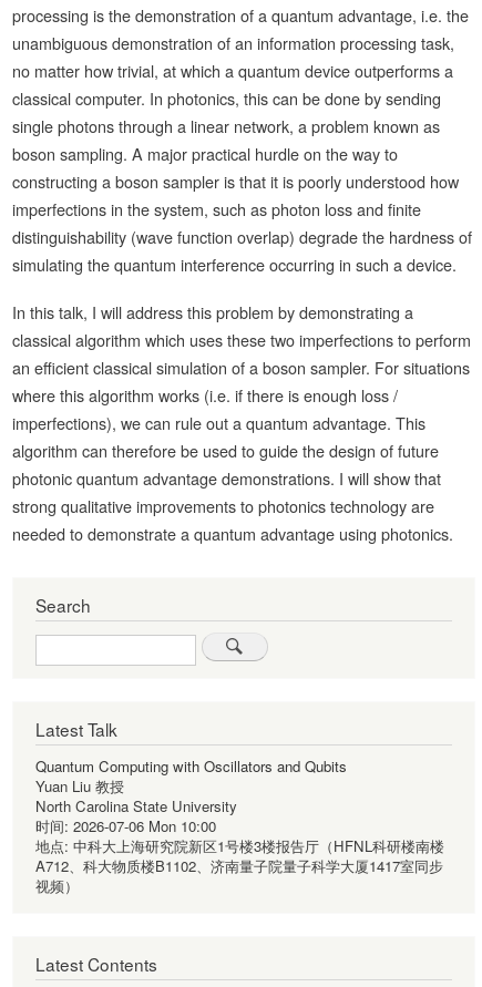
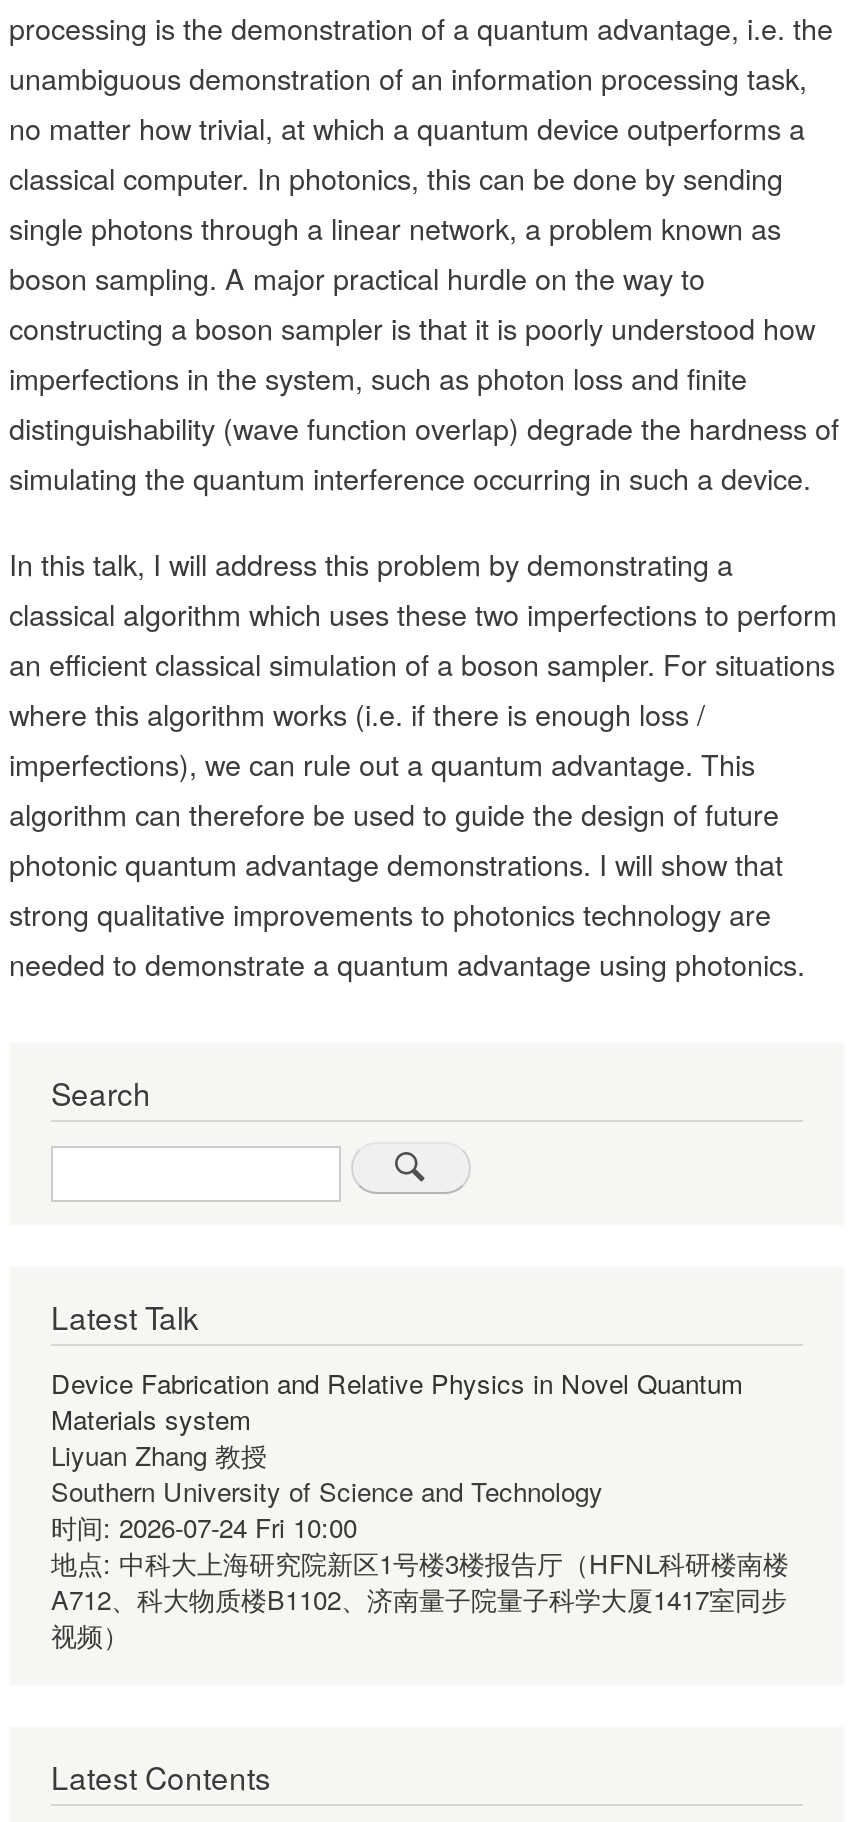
[35,755,347,836] Quantum Computing with Oscillators and Qubits | Yuan Liu 教授 | North Carolina State University | 时间: 2026-07-06 Mon 10:00 -> [51,1364,743,1546] Device Fabrication and Relative Physics in Novel Quantum | Materials system | Liyuan Zhang 教授 | Southern University of Science and Technology | 时间: 2026-07-24 Fri 10:00

